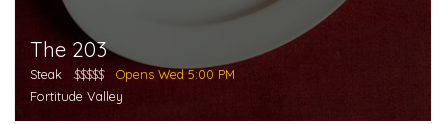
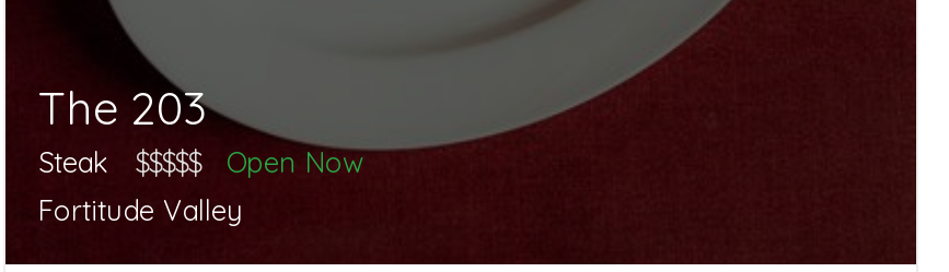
[116,66,235,82] Opens Wed 5:00 PM -> [227,145,364,180] Open Now

